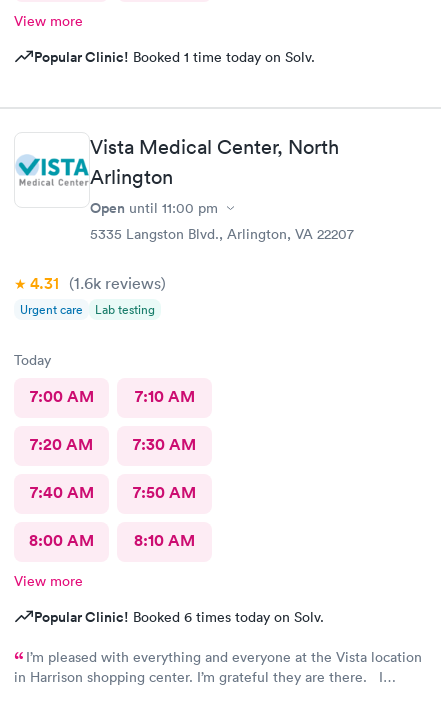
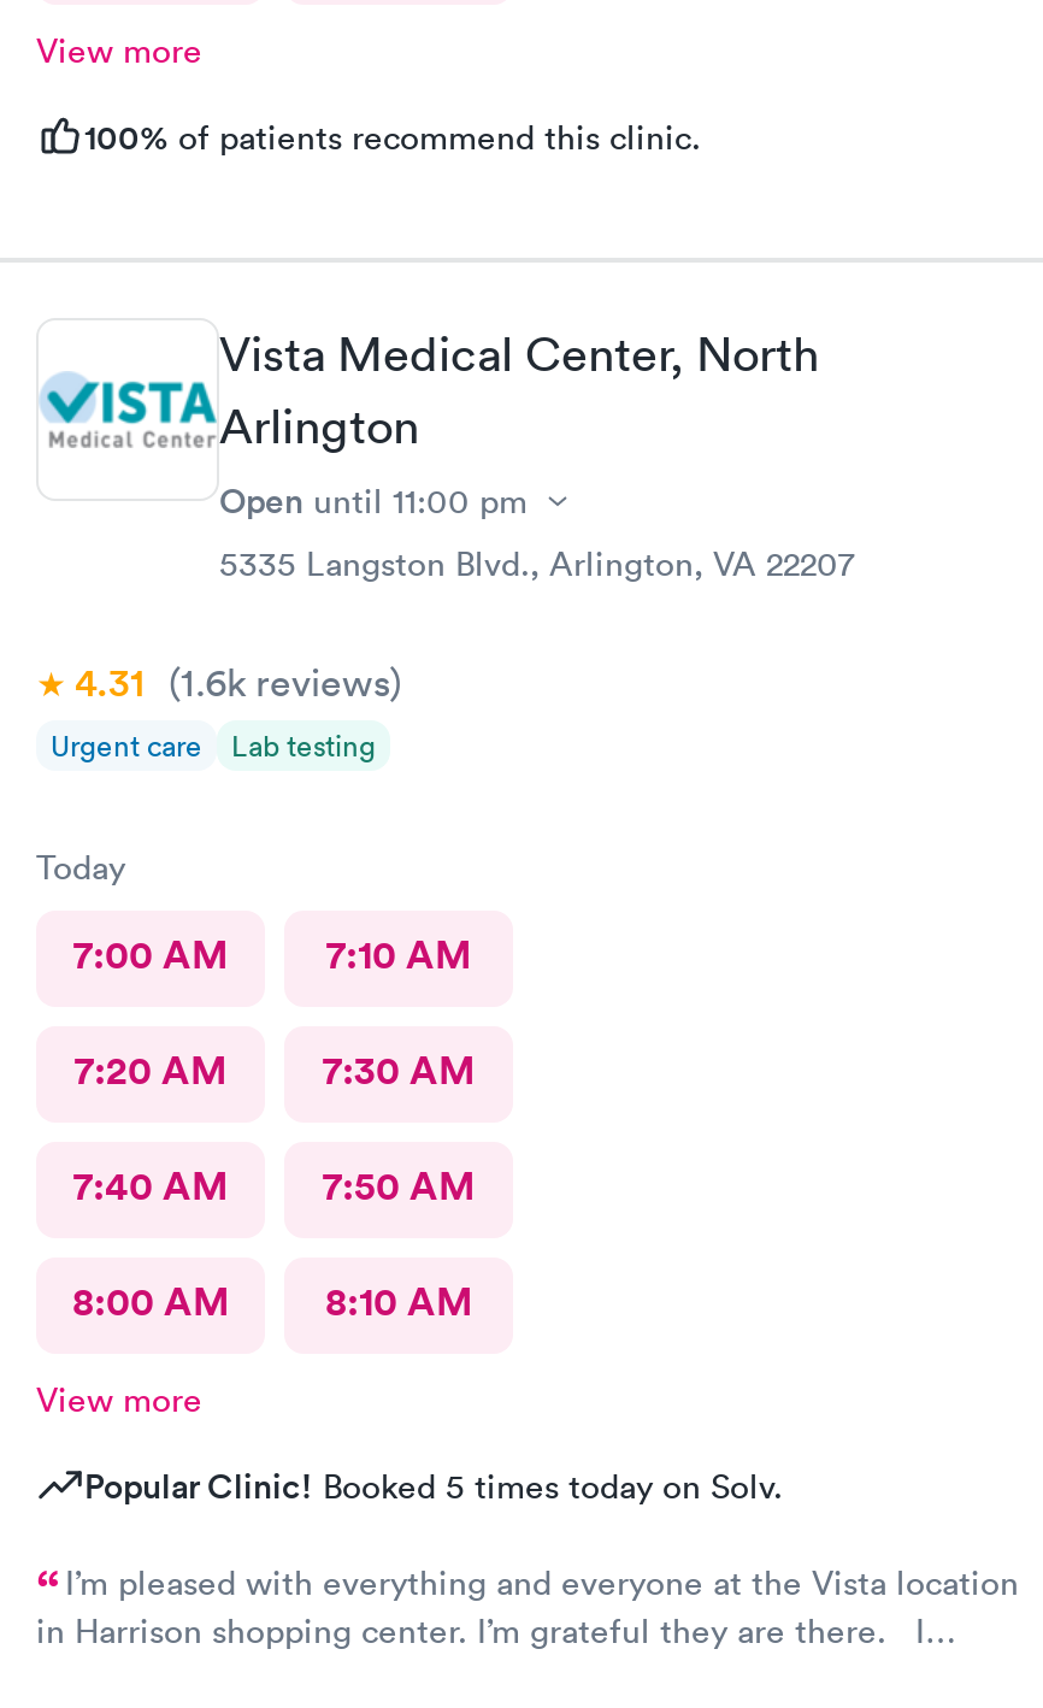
[34,46,315,66] Popular Clinic! Booked 1 time today on Solv. -> [84,112,701,160] 100% of patients recommend this clinic.
[34,607,324,627] Popular Clinic! Booked 6 times today on Solv. -> [84,1462,783,1510] Popular Clinic! Booked 5 times today on Solv.

